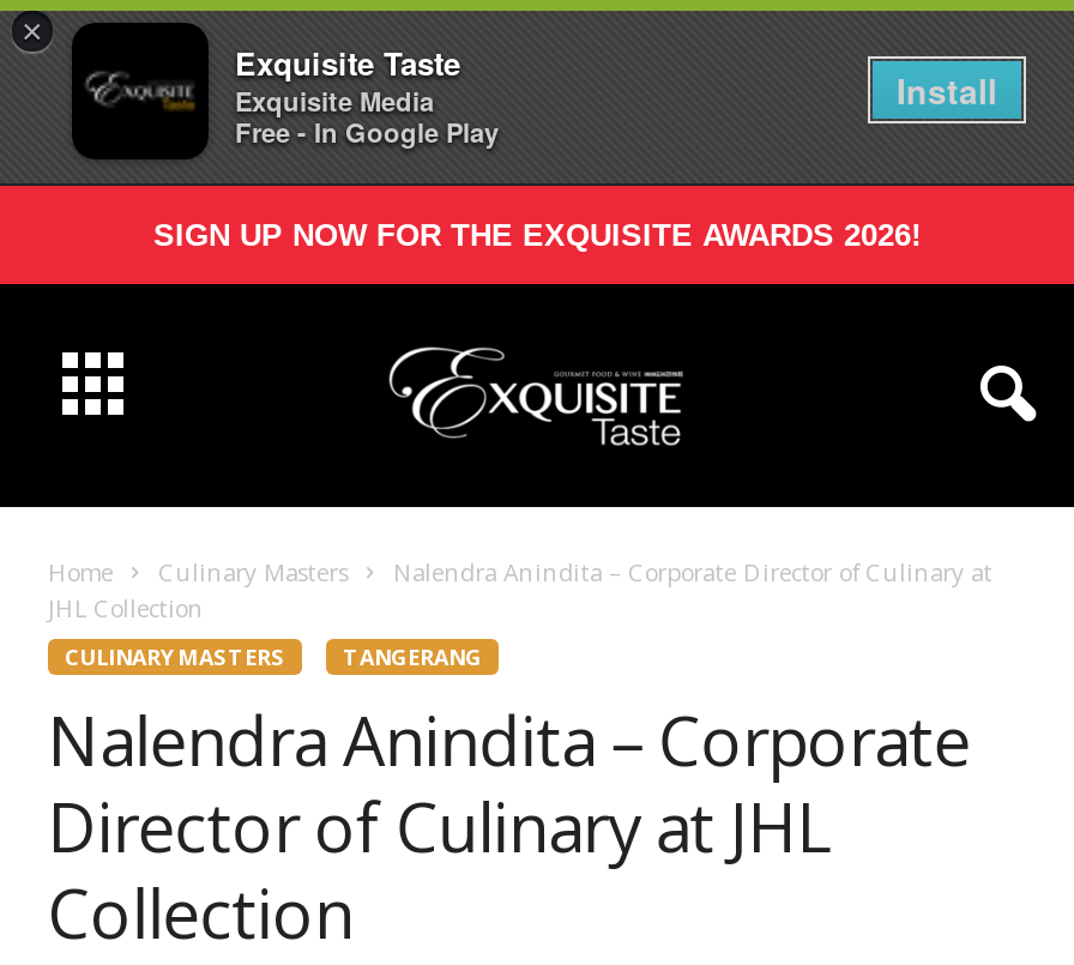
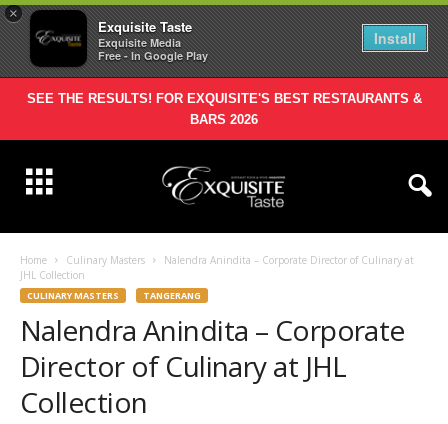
[153,217,921,253] SIGN UP NOW FOR THE EXQUISITE AWARDS 2026! -> [26,91,421,127] SEE THE RESULTS! FOR EXQUISITE'S BEST RESTAURANTS & | BARS 2026

